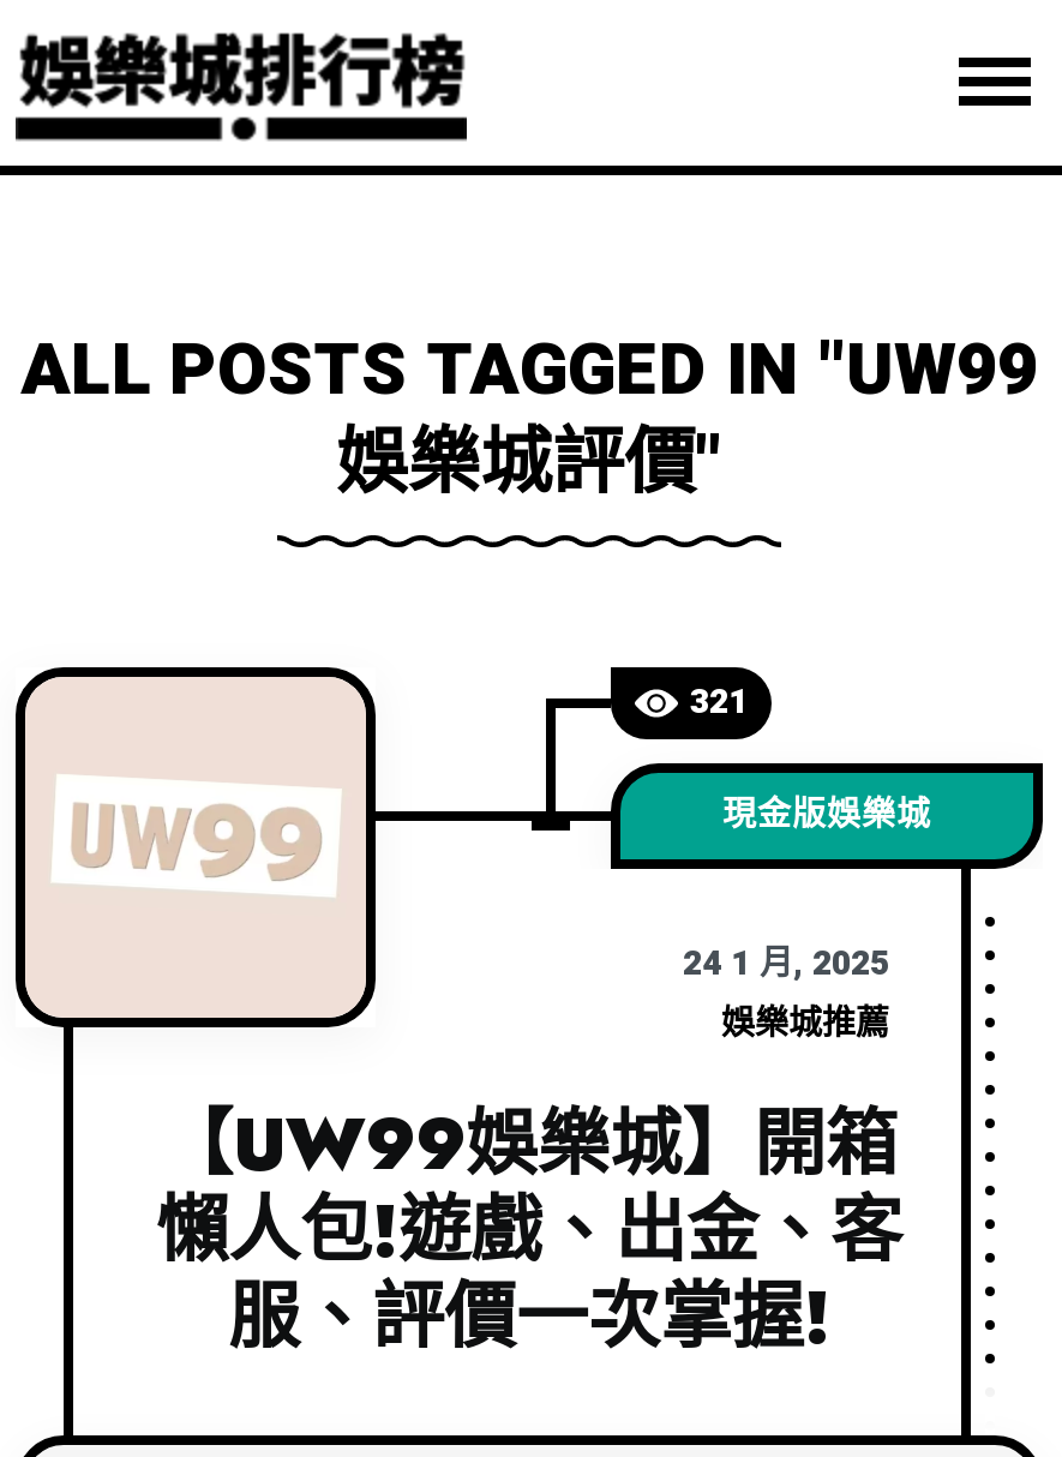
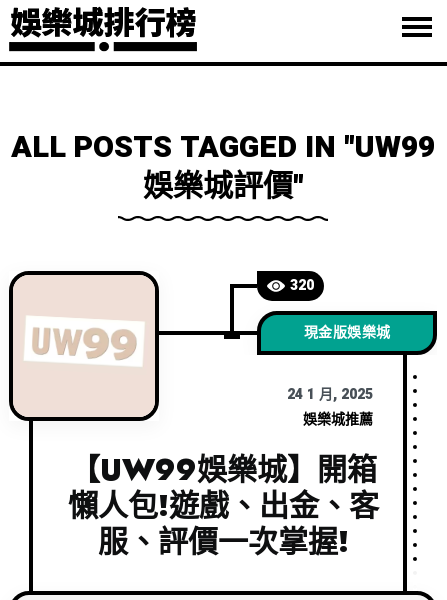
[690,677,748,727] 321 -> [290,275,314,296] 320

